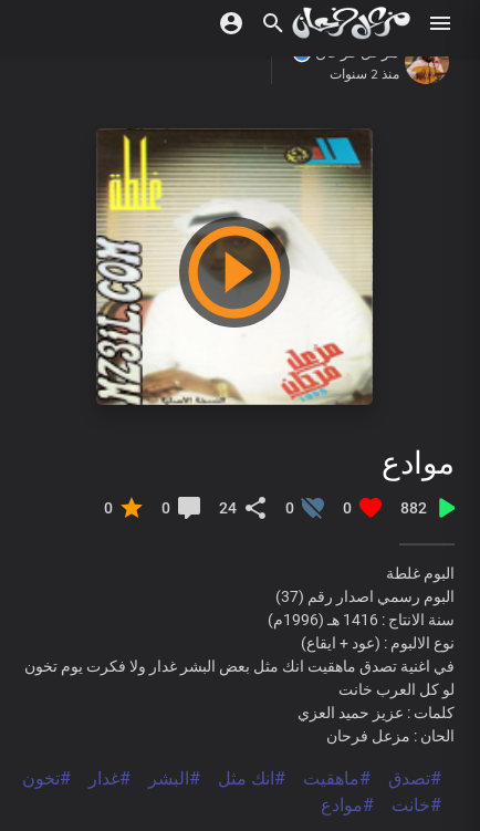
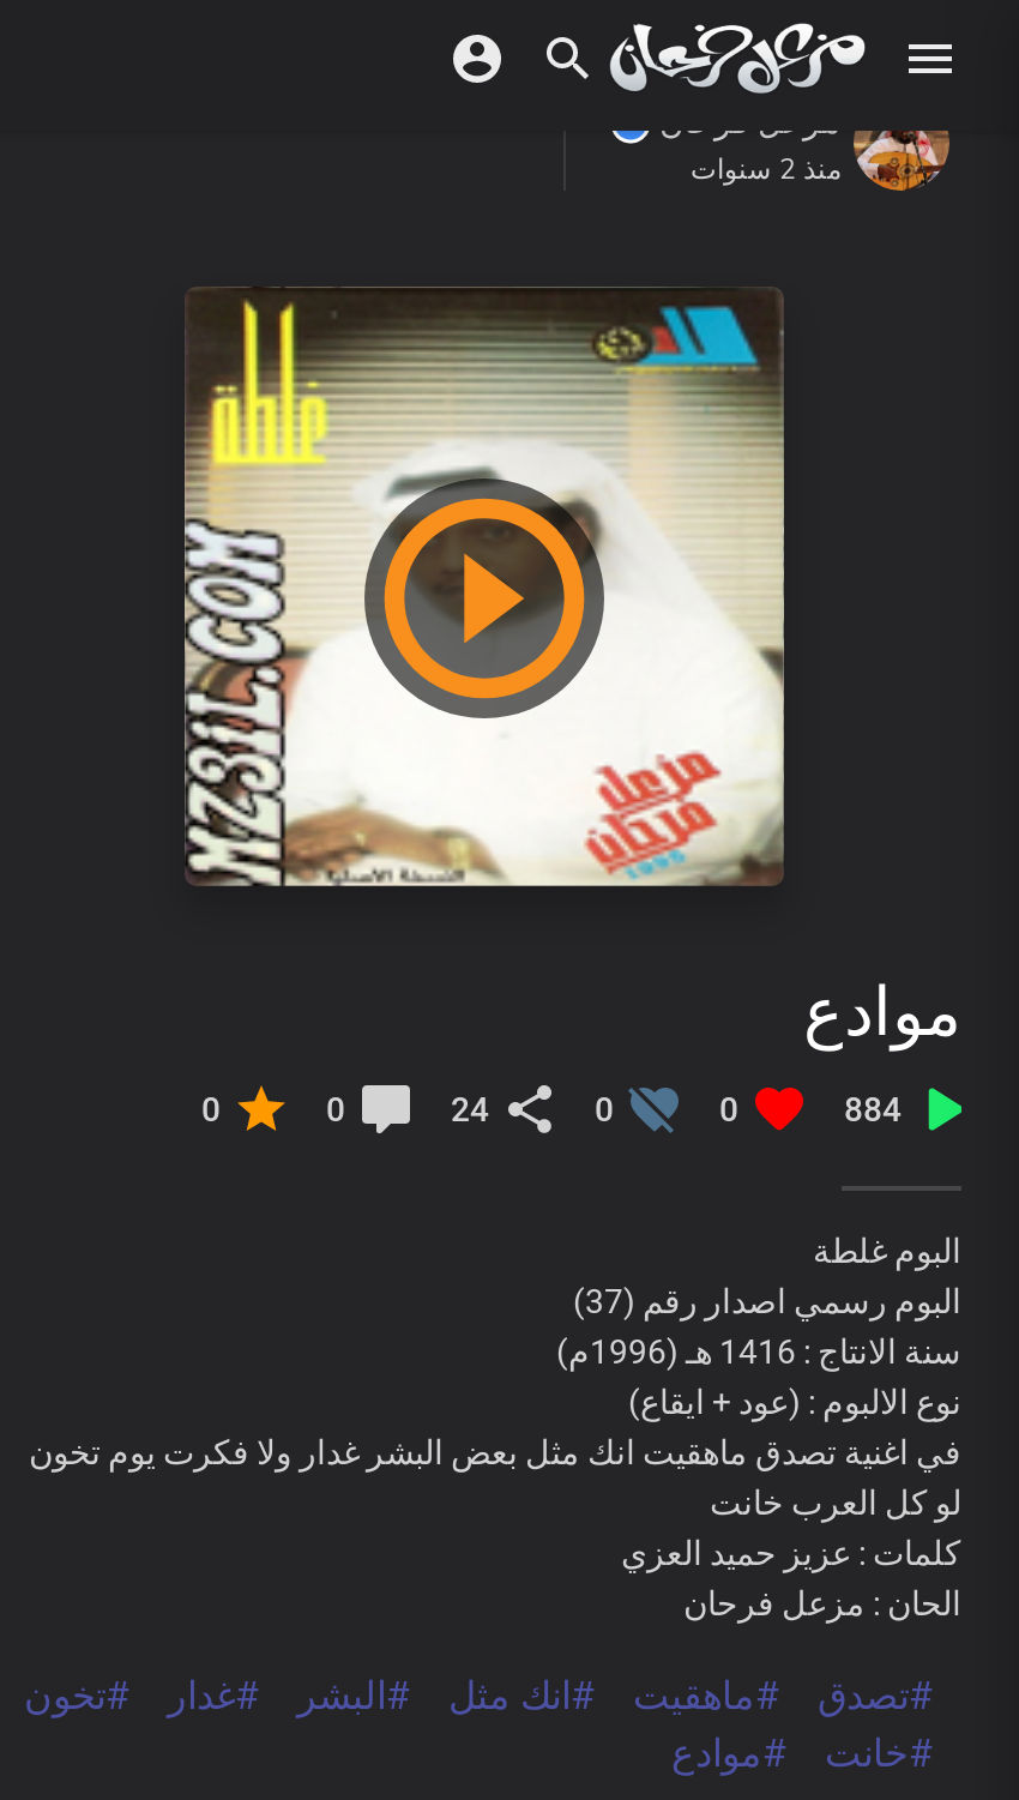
[400,498,427,516] 882 -> [844,1089,902,1127] 884

